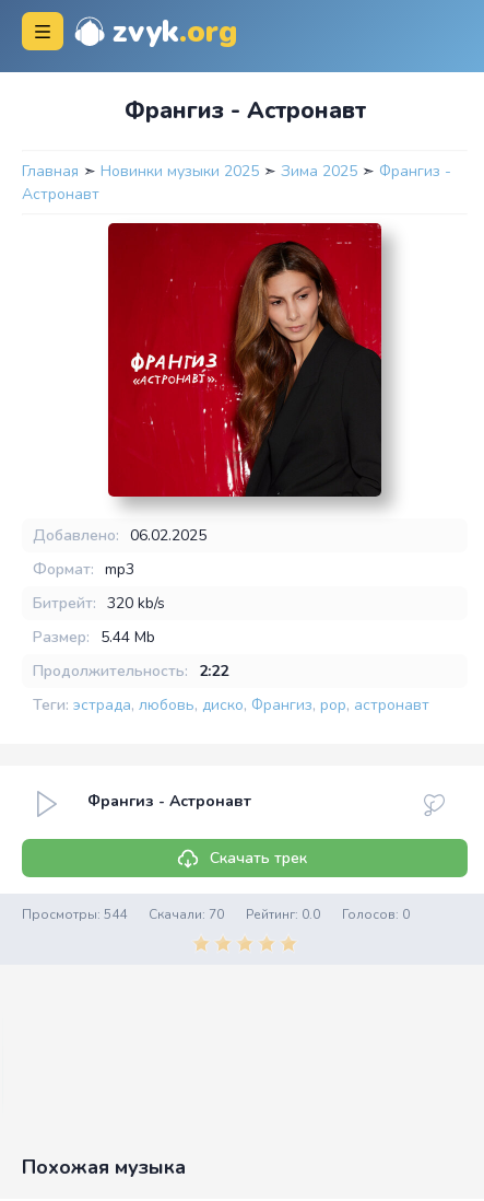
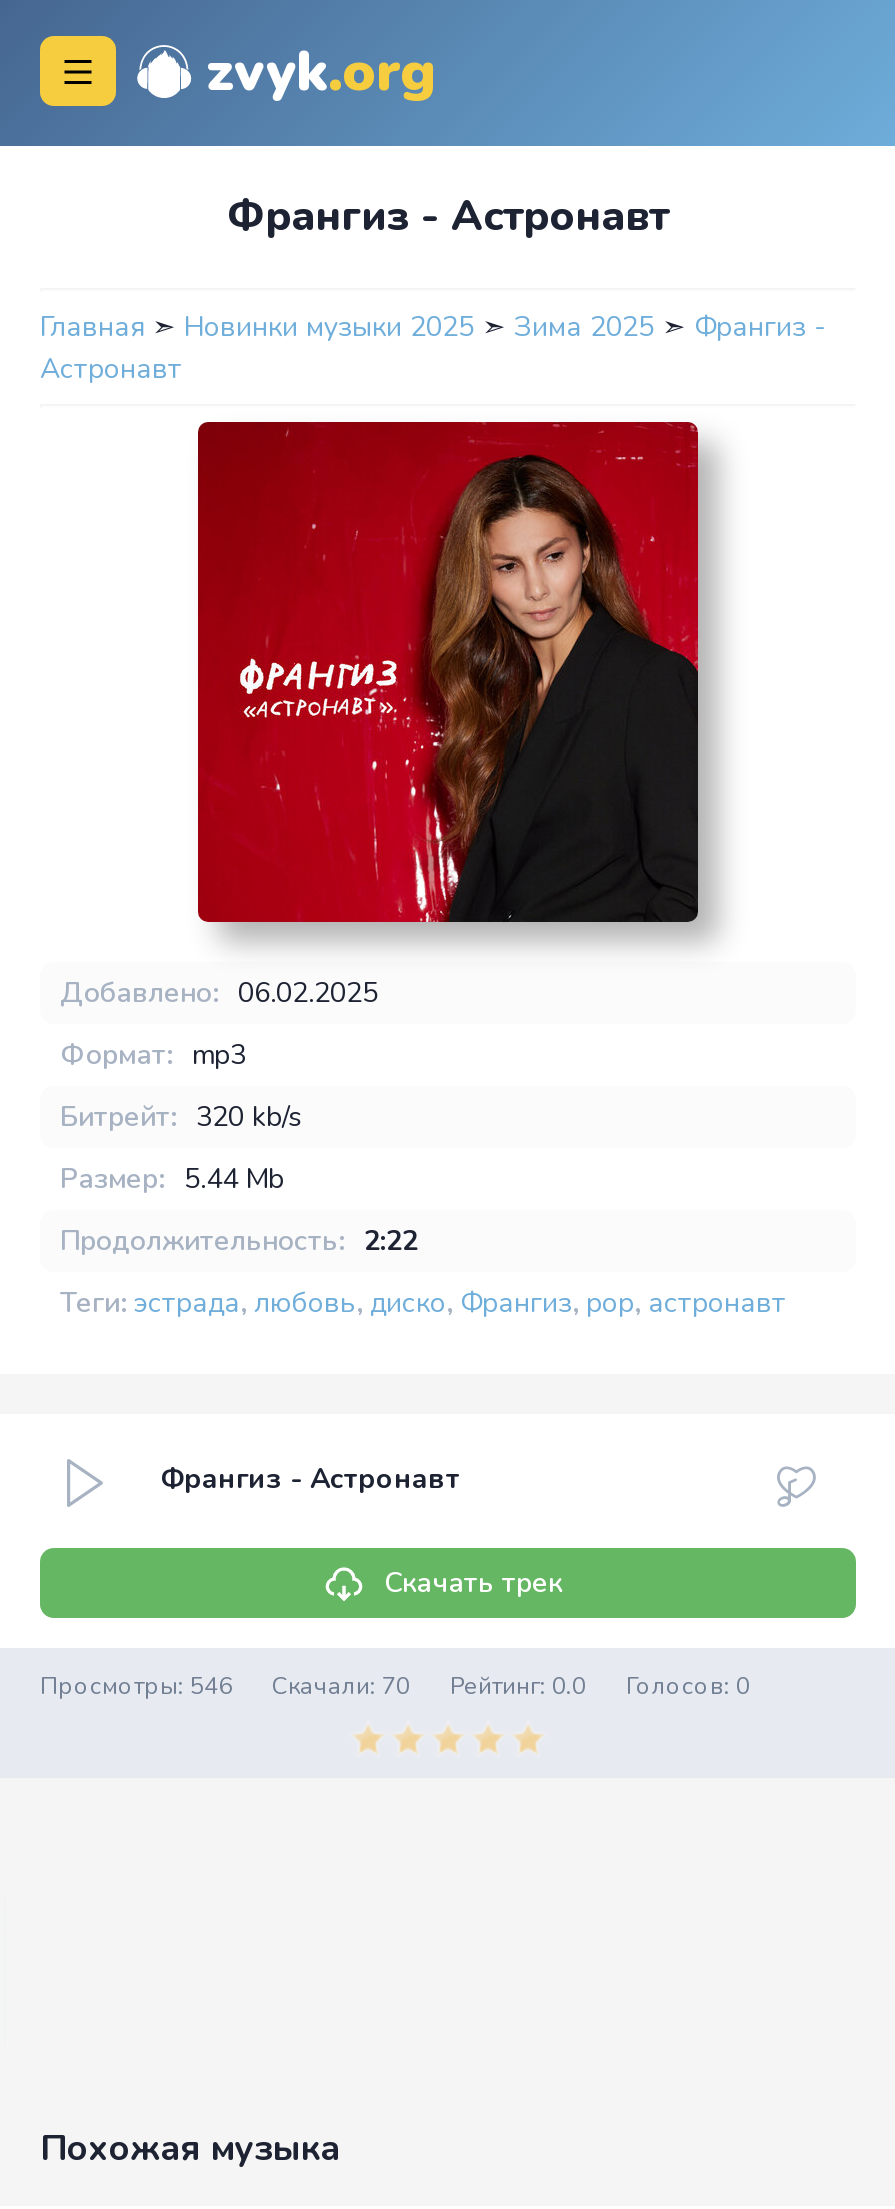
[22,906,410,923] Просмотры: 544 Скачали: 70 Рейтинг: 0.0 Голосов: 0 -> [40,1670,750,1702] Просмотры: 546 Скачали: 70 Рейтинг: 0.0 Голосов: 0

